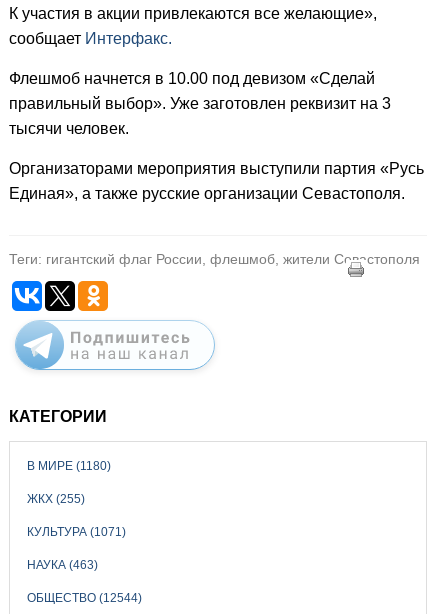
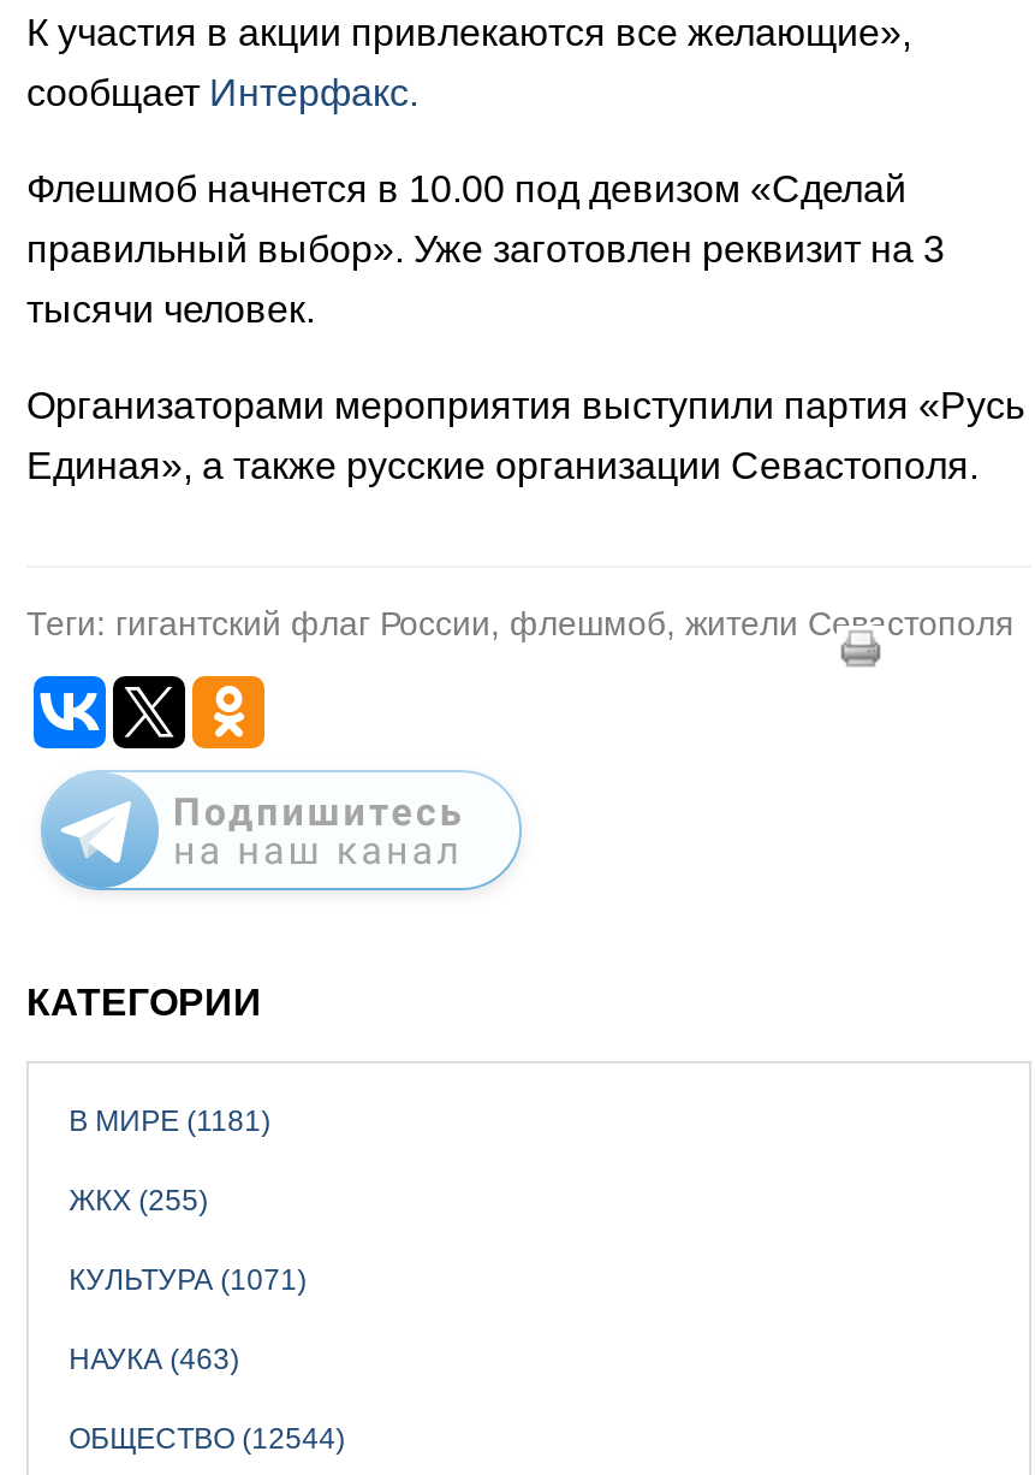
[27,458,111,472] В МИРЕ (1180) -> [69,1103,271,1137] В МИРЕ (1181)

